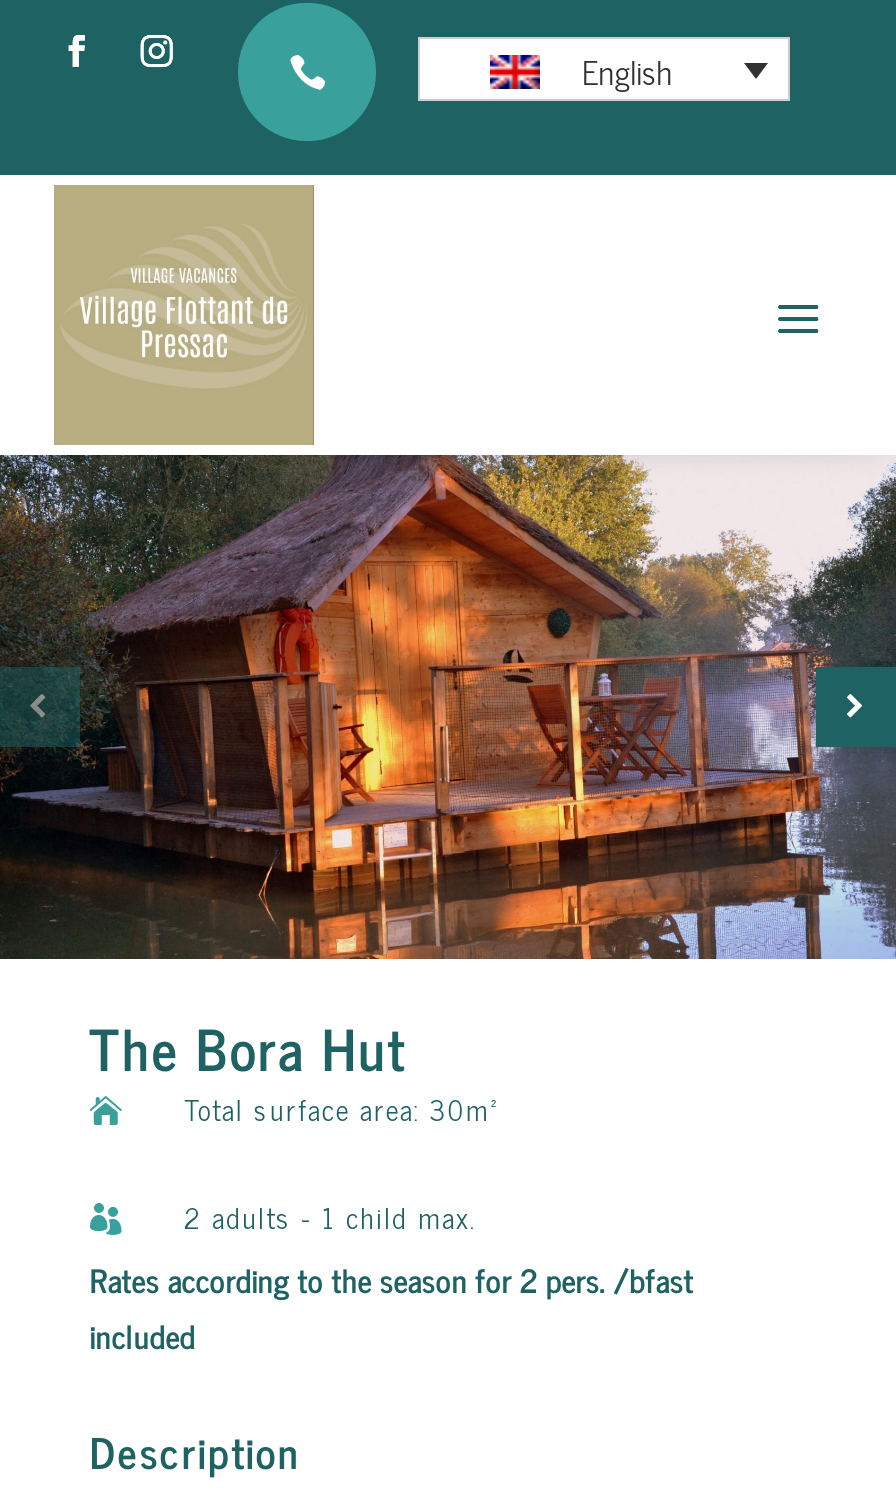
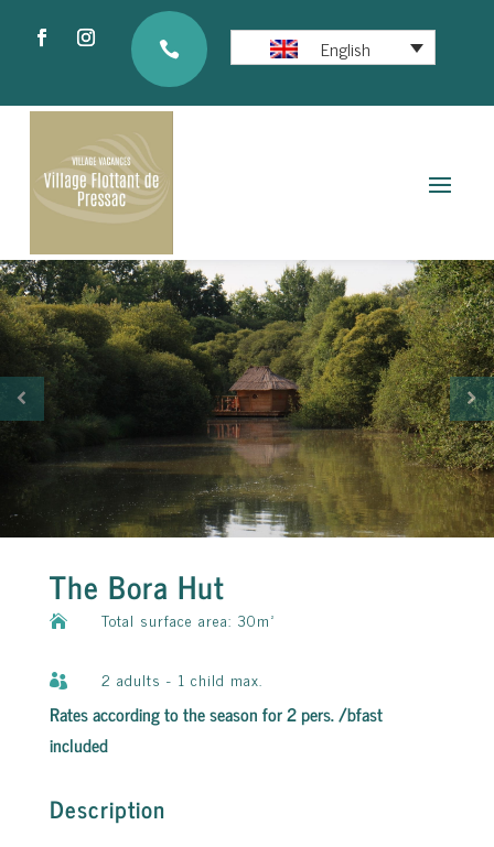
[6,453,890,961] [image] -> [3,259,491,539] [image]

